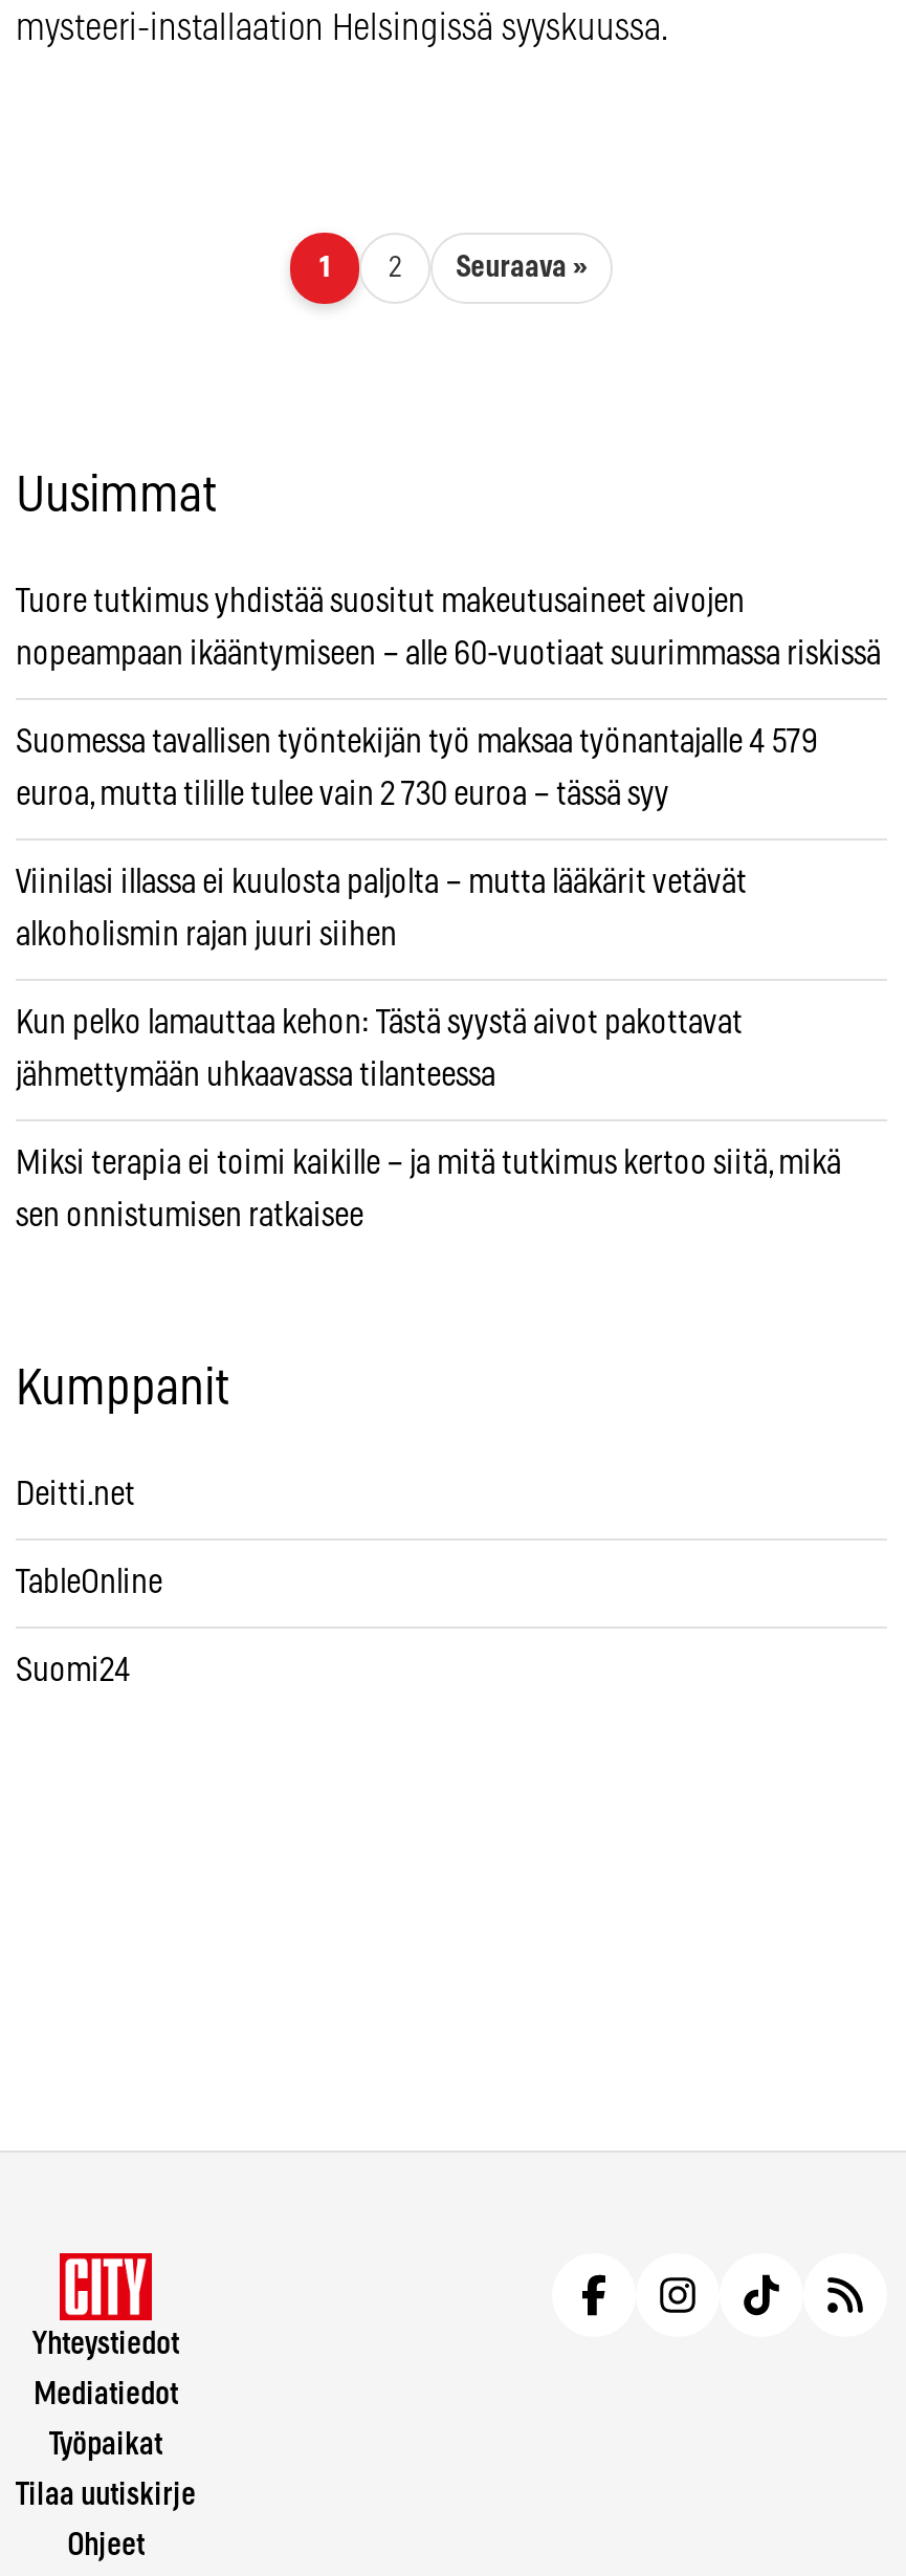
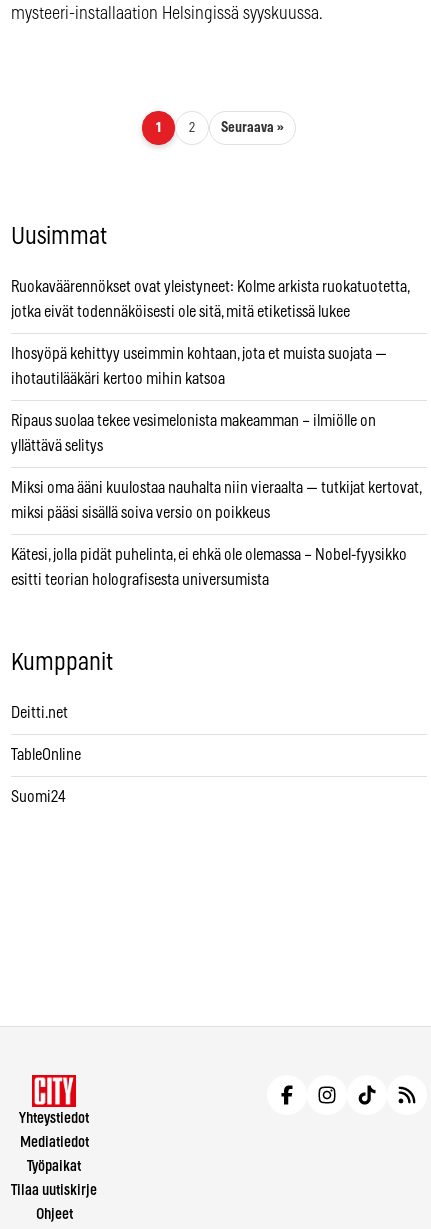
[16,585,745,618] Tuore tutkimus yhdistää suositut makeutusaineet aivojen -> [11,279,409,295] Ruokaväärennökset ovat yleistyneet: Kolme arkista ruokatuotetta,
[16,637,881,671] nopeampaan ikääntymiseen – alle 60-vuotiaat suurimmassa riskissä -> [11,304,350,320] jotka eivät todennäköisesti ole sitä, mitä etiketissä lukee
[16,725,818,759] Suomessa tavallisen työntekijän työ maksaa työnantajalle 4 579 -> [11,346,387,362] Ihosyöpä kehittyy useimmin kohtaan, jota et muista suojata —
[16,777,669,811] euroa, mutta tilille tulee vain 2 730 euroa – tässä syy -> [11,371,225,387] ihotautilääkäri kertoo mihin katsoa
[16,865,747,899] Viinilasi illassa ei kuulosta paljolta – mutta lääkärit vetävät -> [11,413,376,429] Ripaus suolaa tekee vesimelonista makeamman – ilmiölle on
[16,918,397,951] alkoholismin rajan juuri siihen -> [11,438,103,454] yllättävä selitys
[16,1006,743,1039] Kun pelko lamauttaa kehon: Tästä syystä aivot pakottavat -> [11,480,421,496] Miksi oma ääni kuulostaa nauhalta niin vieraalta — tutkijat kertovat,
[16,1058,495,1092] jähmettymään uhkaavassa tilanteessa -> [11,505,270,521] miksi pääsi sisällä soiva versio on poikkeus
[16,1146,841,1180] Miksi terapia ei toimi kaikille – ja mitä tutkimus kertoo siitä, mikä -> [11,547,407,563] Kätesi, jolla pidät puhelinta, ei ehkä ole olemassa – Nobel-fyysikko
[16,1199,363,1232] sen onnistumisen ratkaisee -> [11,572,269,588] esitti teorian holografisesta universumista

